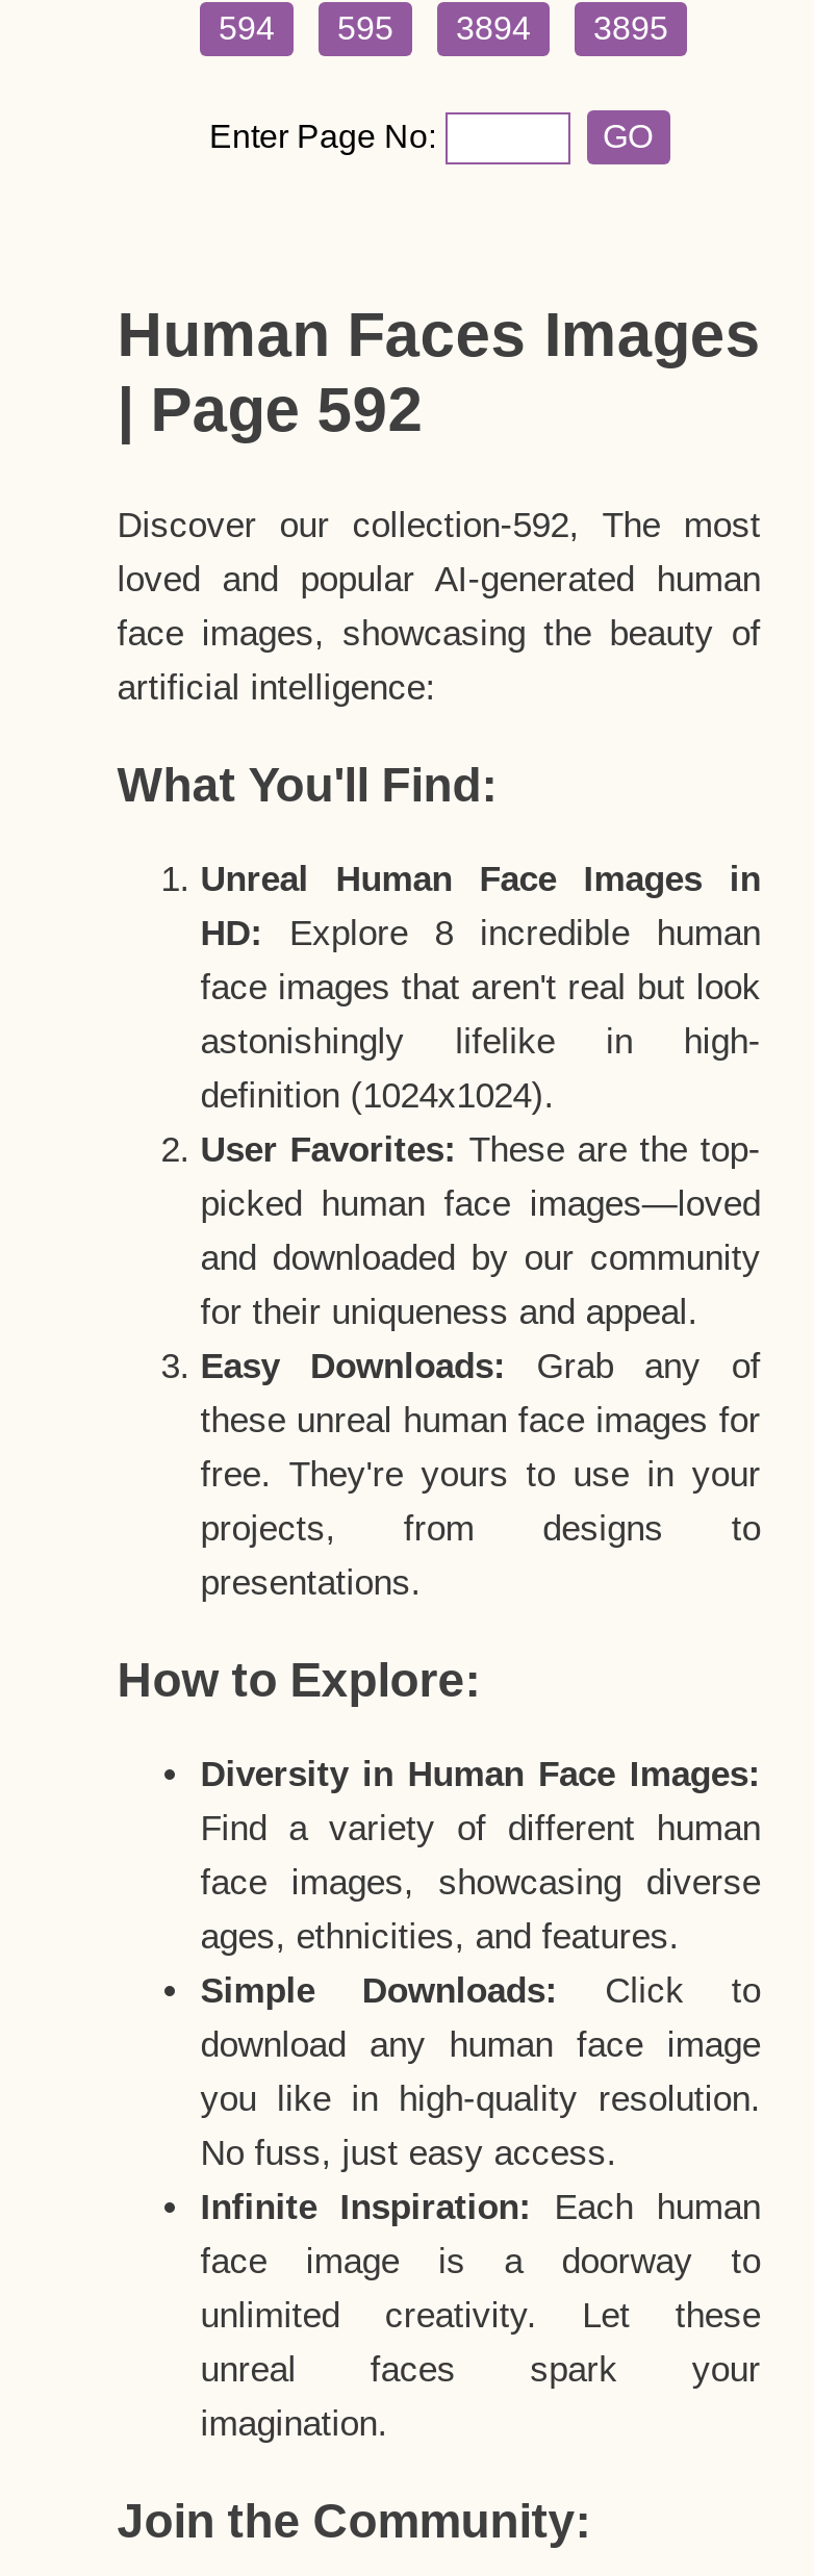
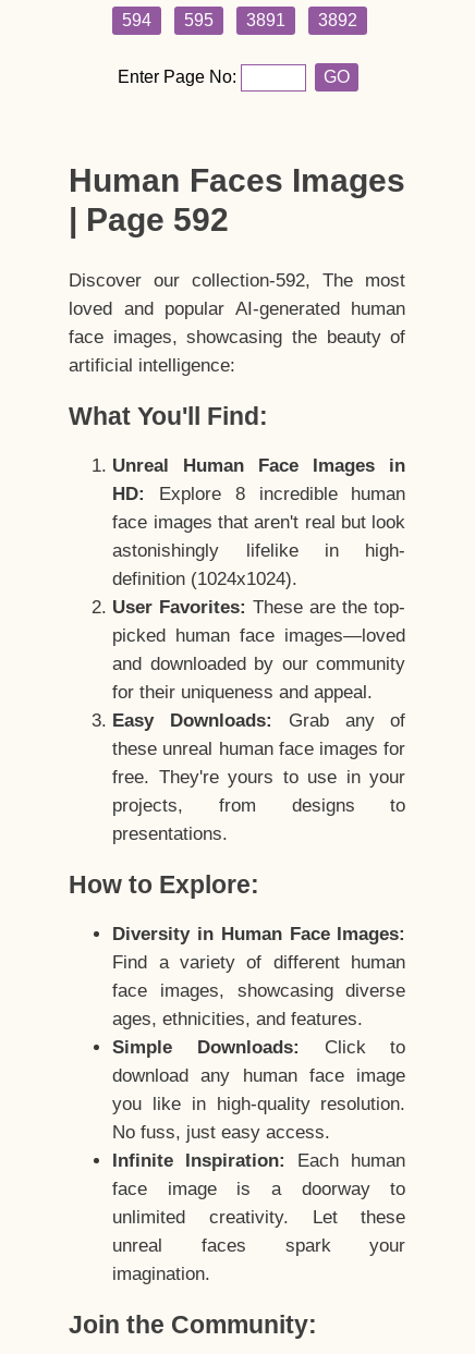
[456,11,531,46] 3894 -> [246,11,285,30] 3891
[593,11,668,46] 3895 -> [318,11,357,30] 3892

